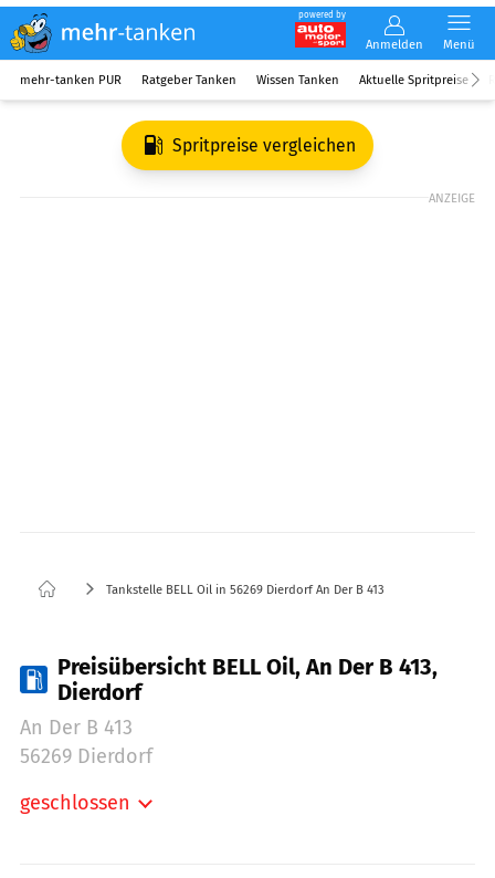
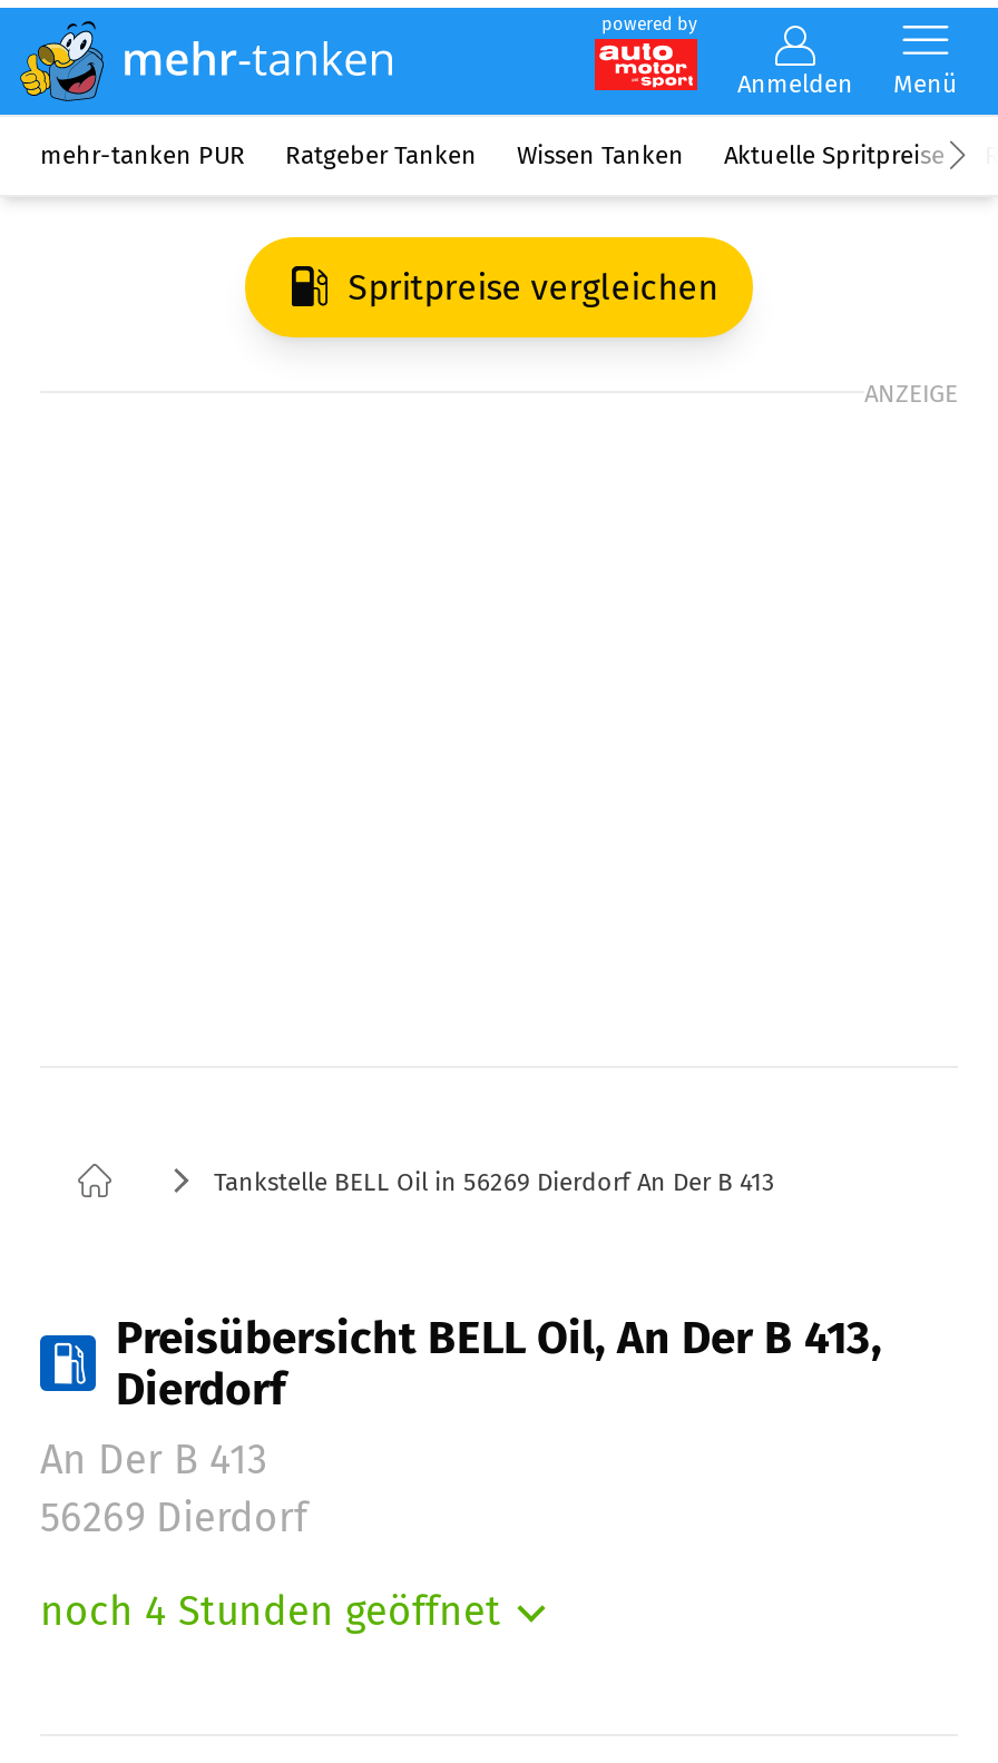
[20,791,130,815] geschlossen -> [40,1588,501,1637] noch 4 Stunden geöffnet

